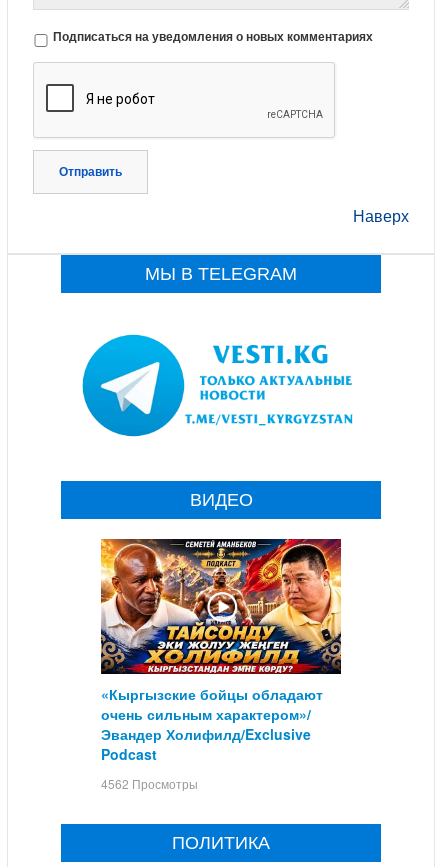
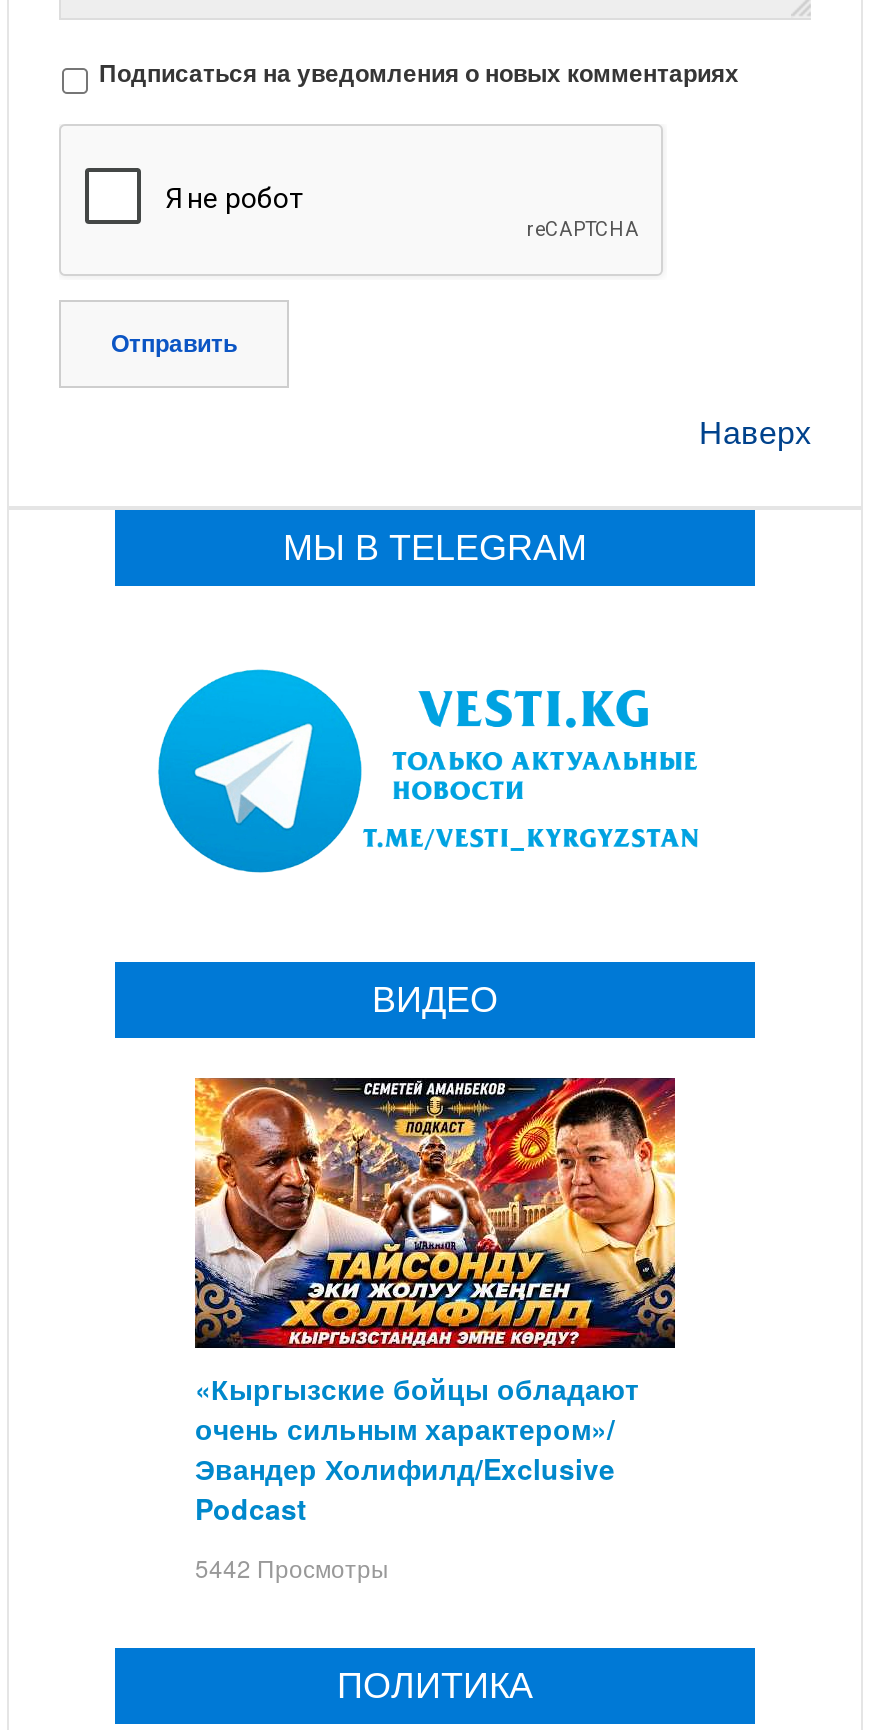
[101,775,198,792] 4562 Просмотры -> [195,1550,389,1584] 5442 Просмотры

